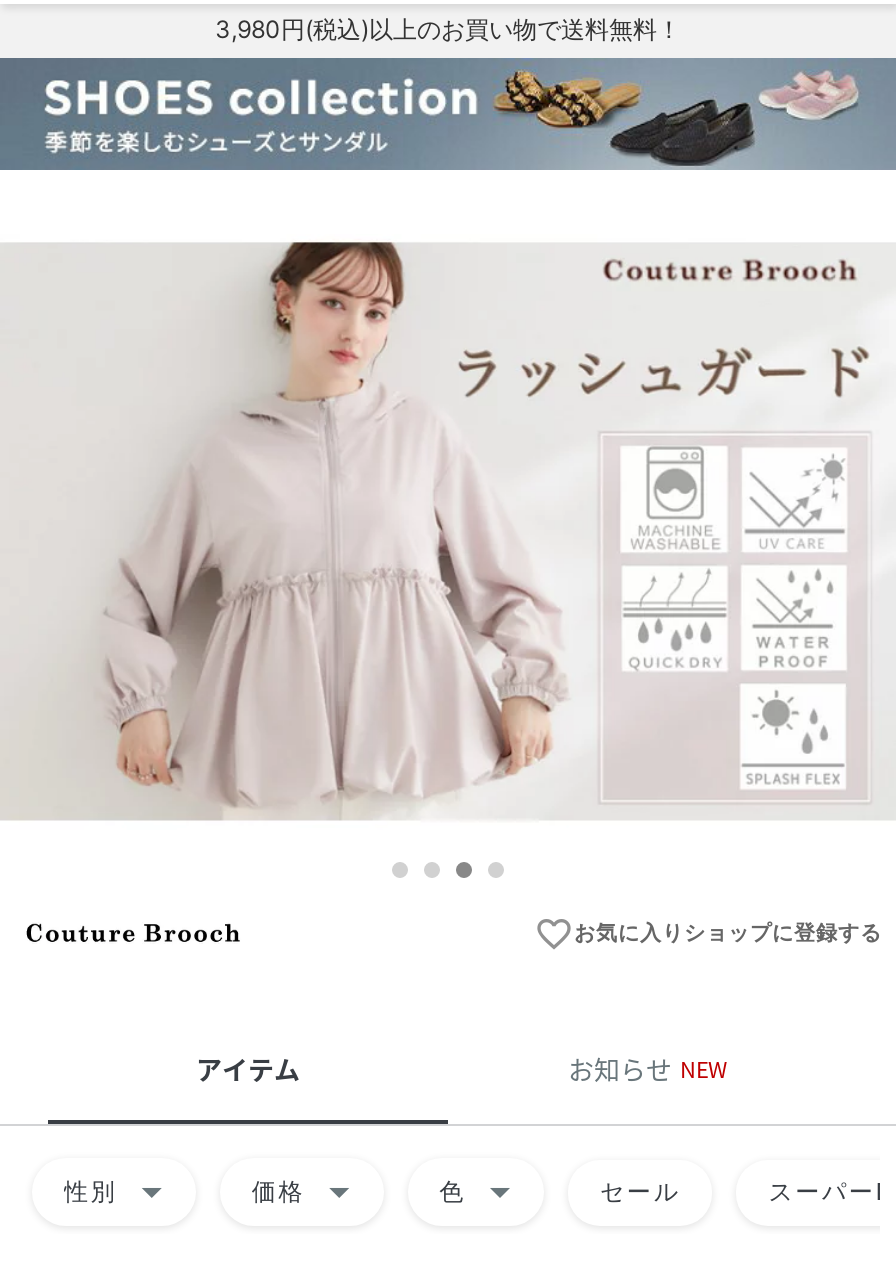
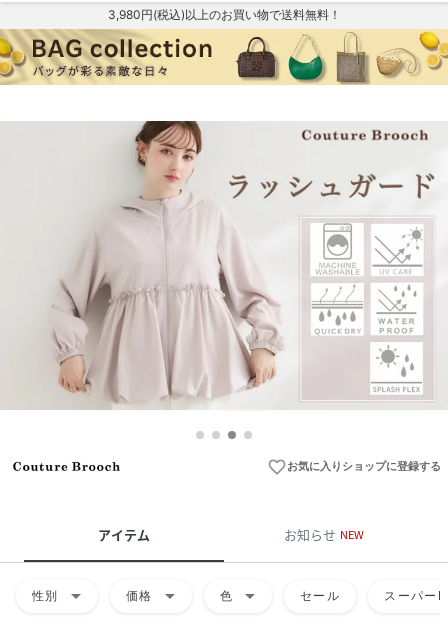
[6,56,890,172] [image] -> [3,28,445,86] [image]

